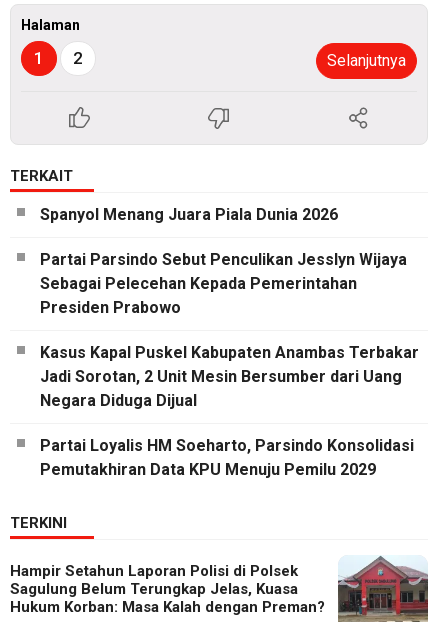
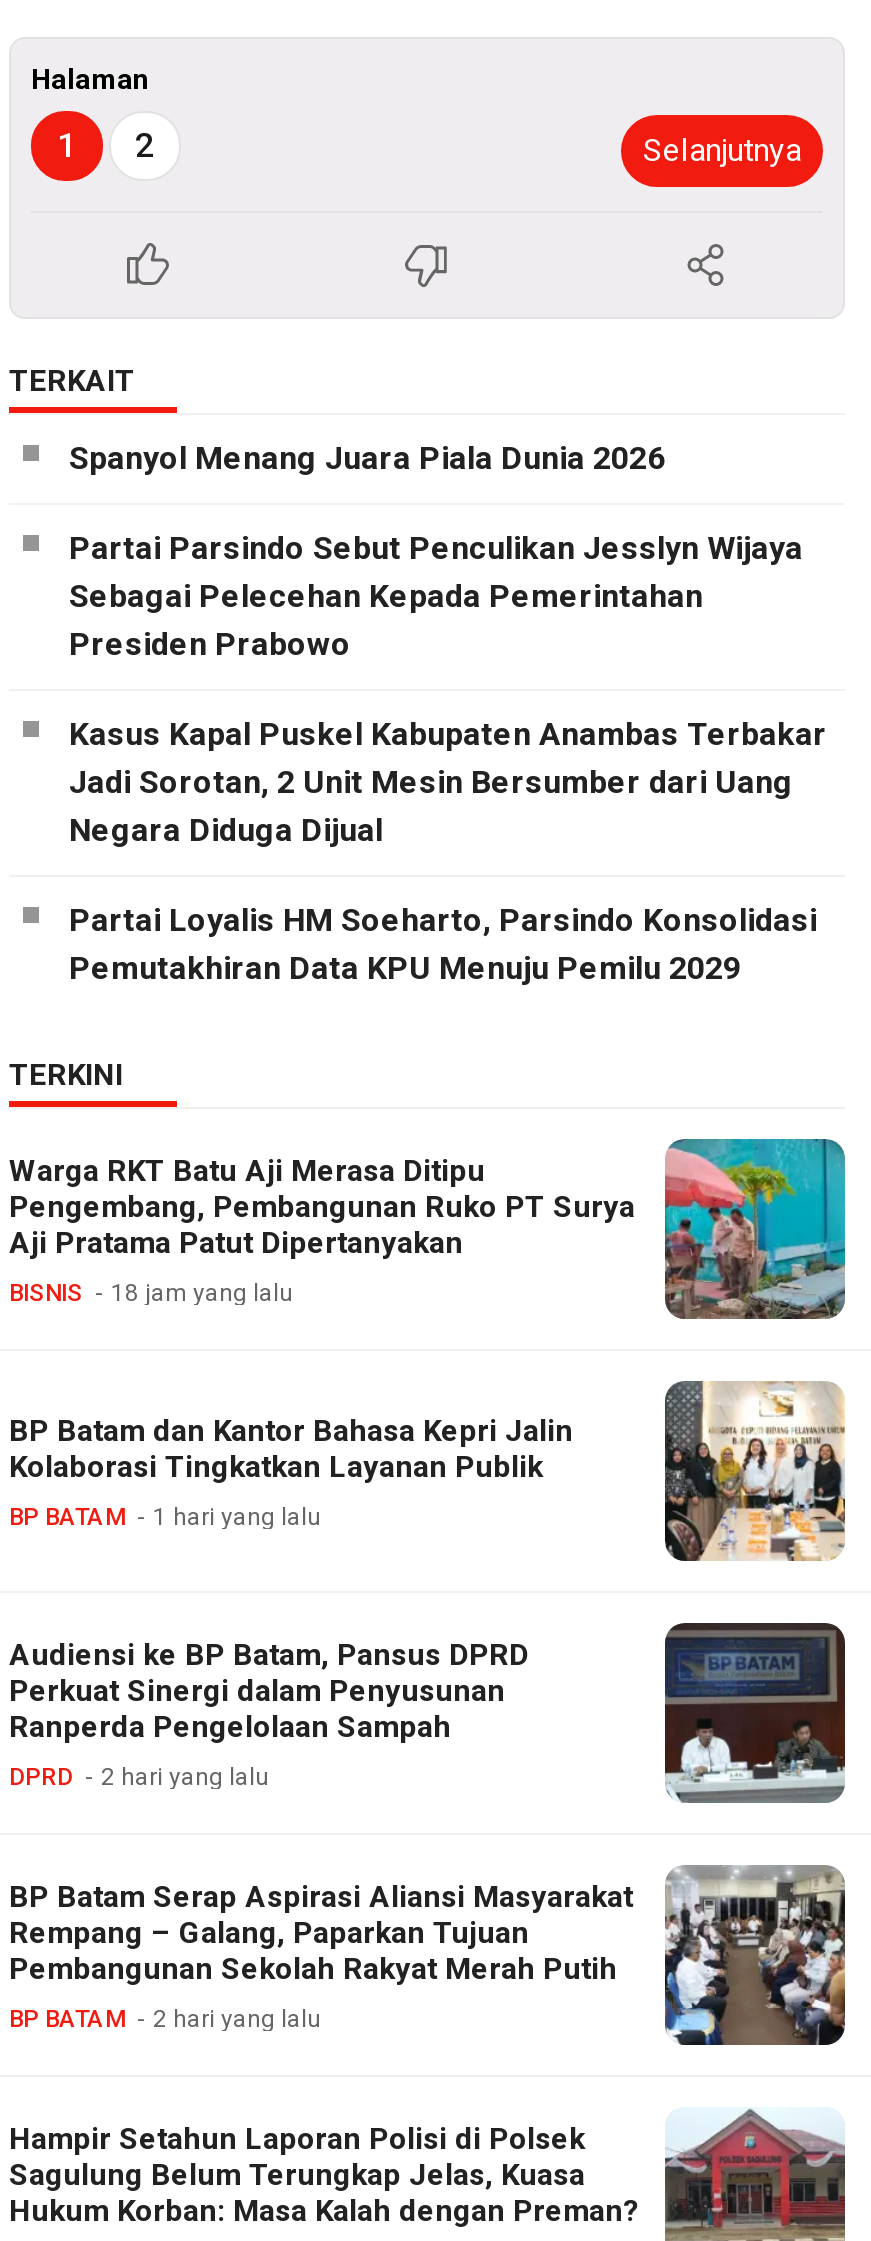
none -> [9,1137,847,1321] [image] | Warga RKT Batu Aji Merasa Ditipu | Pengembang, Pembangunan Ruko PT Surya | Aji Pratama Patut Dipertanyakan | BISNIS | 18 jam yang lalu
none -> [9,1413,573,1531] BP Batam dan Kantor Bahasa Kepri Jalin | Kolaborasi Tingkatkan Layanan Publik | BP BATAM | 1 hari yang lalu
none -> [9,1621,845,2033] [image] | Audiensi ke BP Batam, Pansus DPRD | Perkuat Sinergi dalam Penyusunan | Ranperda Pengelolaan Sampah | DPRD | 2 hari yang lalu | BP Batam Serap Aspirasi Aliansi Masyarakat | Rempang – Galang, Paparkan Tujuan | Pembangunan Sekolah Rakyat Merah Putih | BP BATAM | 2 hari yang lalu
none -> [663,1379,845,1563] [image]
none -> [663,1863,845,2047] [image]

